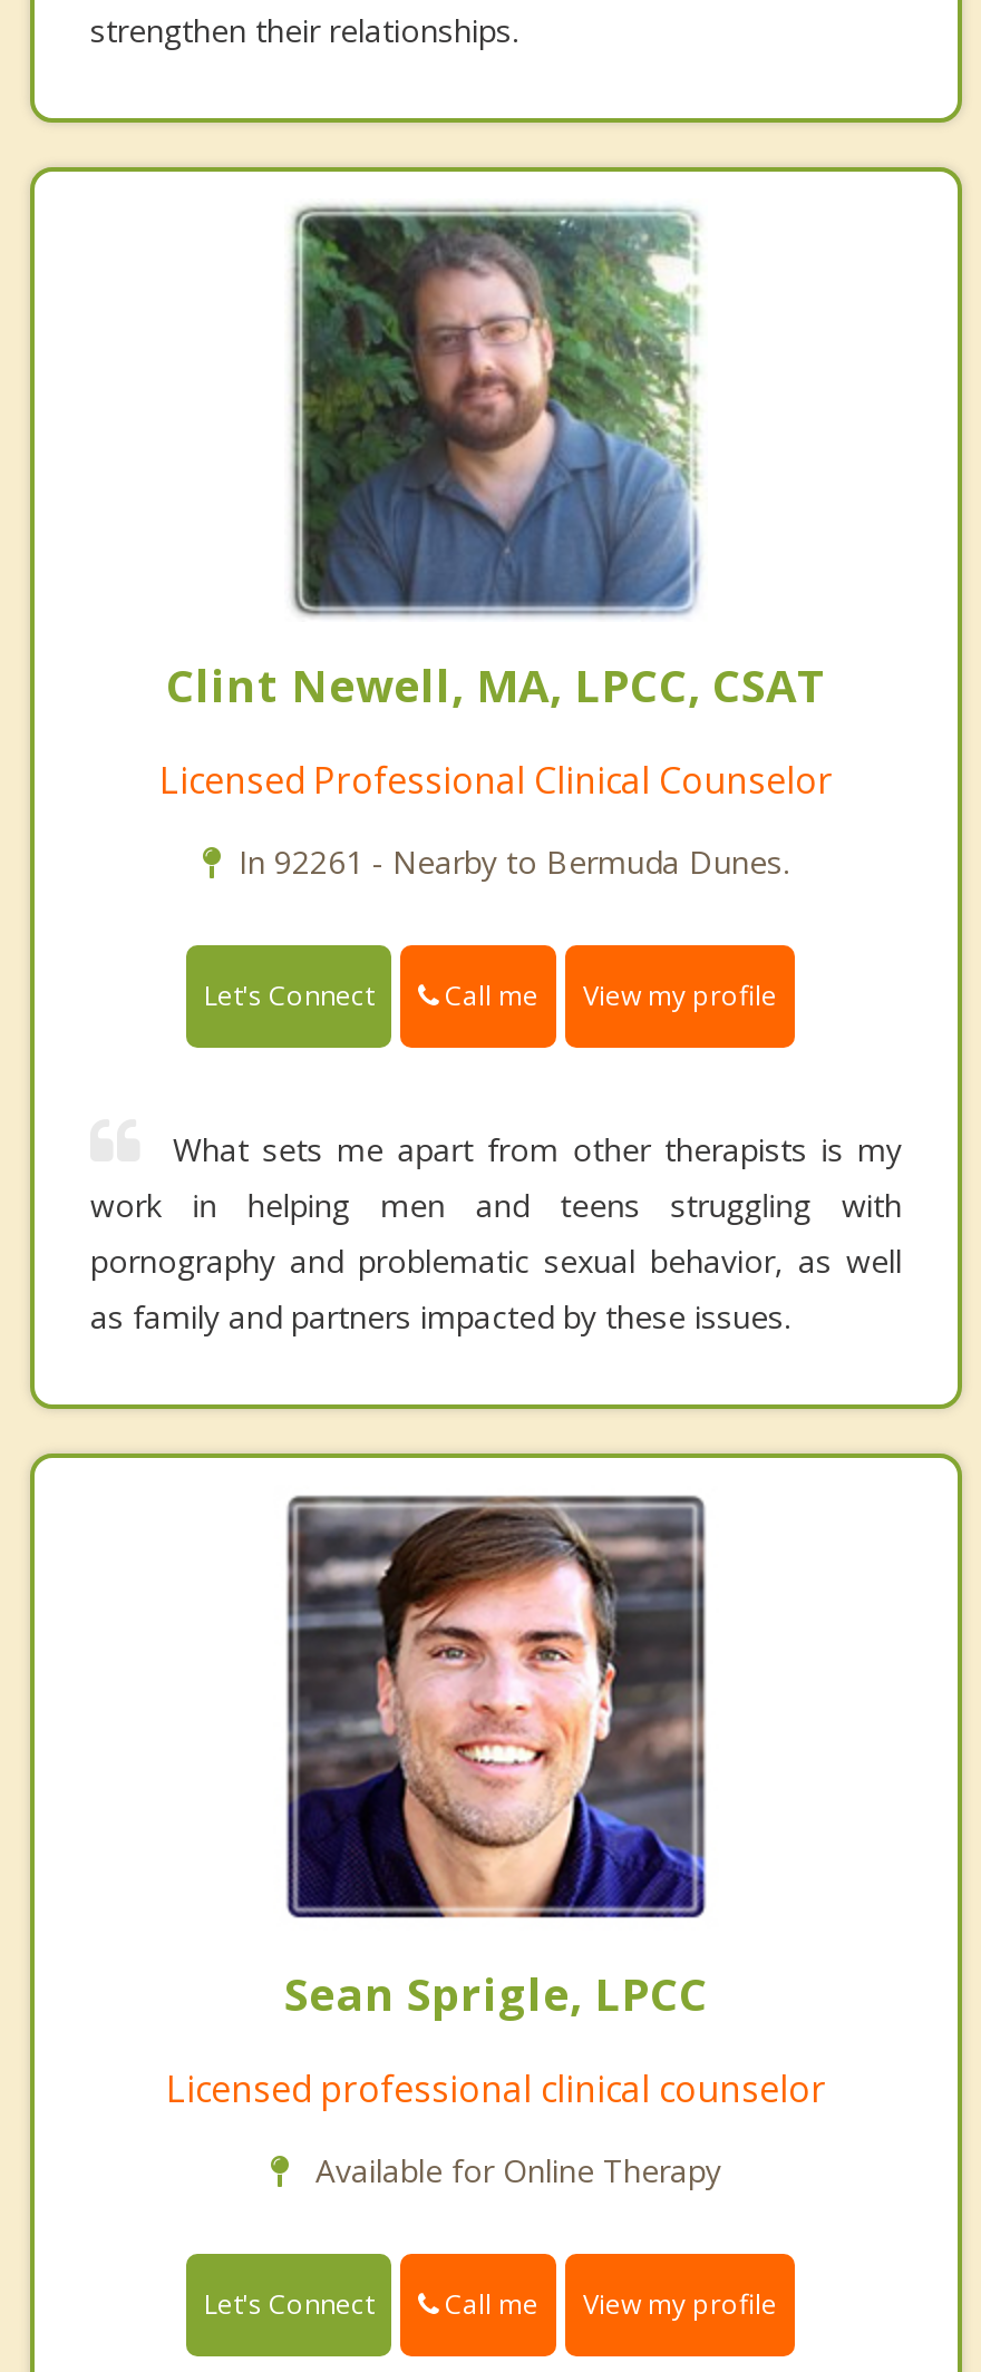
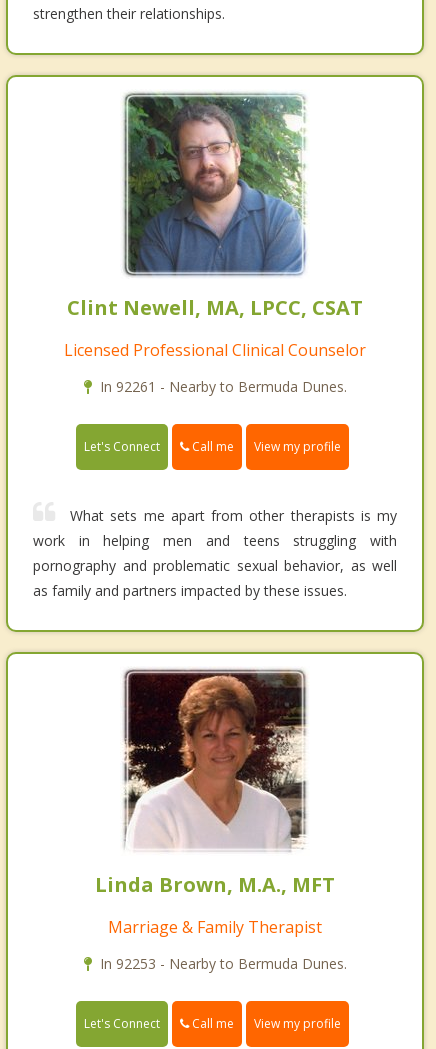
[284,1494,708,2024] [image] | Sean Sprigle, LPCC -> [95,668,335,898] [image] | Linda Brown, M.A., MFT
[166,2064,826,2113] Licensed professional clinical counselor -> [108,916,322,938] Marriage & Family Therapist
[307,2149,721,2191] Available for Online Therapy -> [99,954,346,973] In 92253 - Nearby to Bermuda Dunes.

